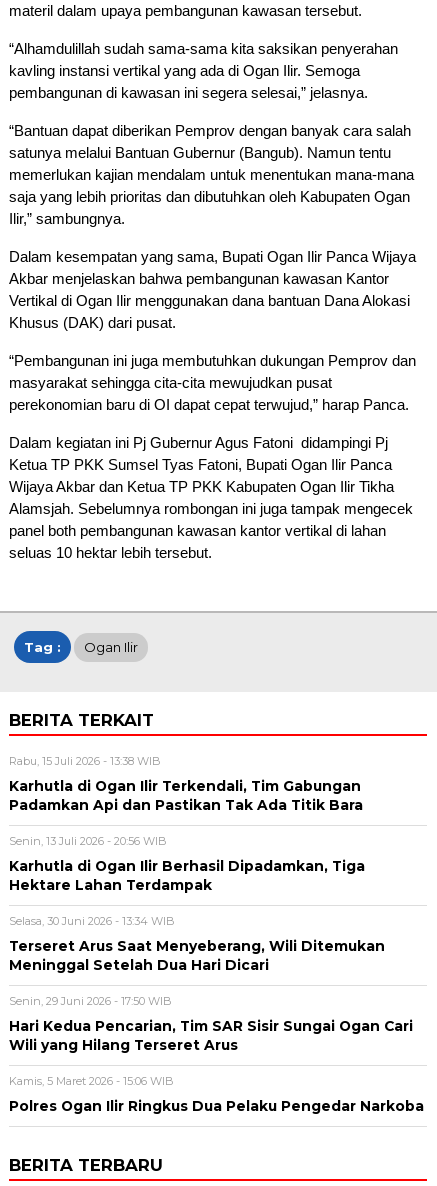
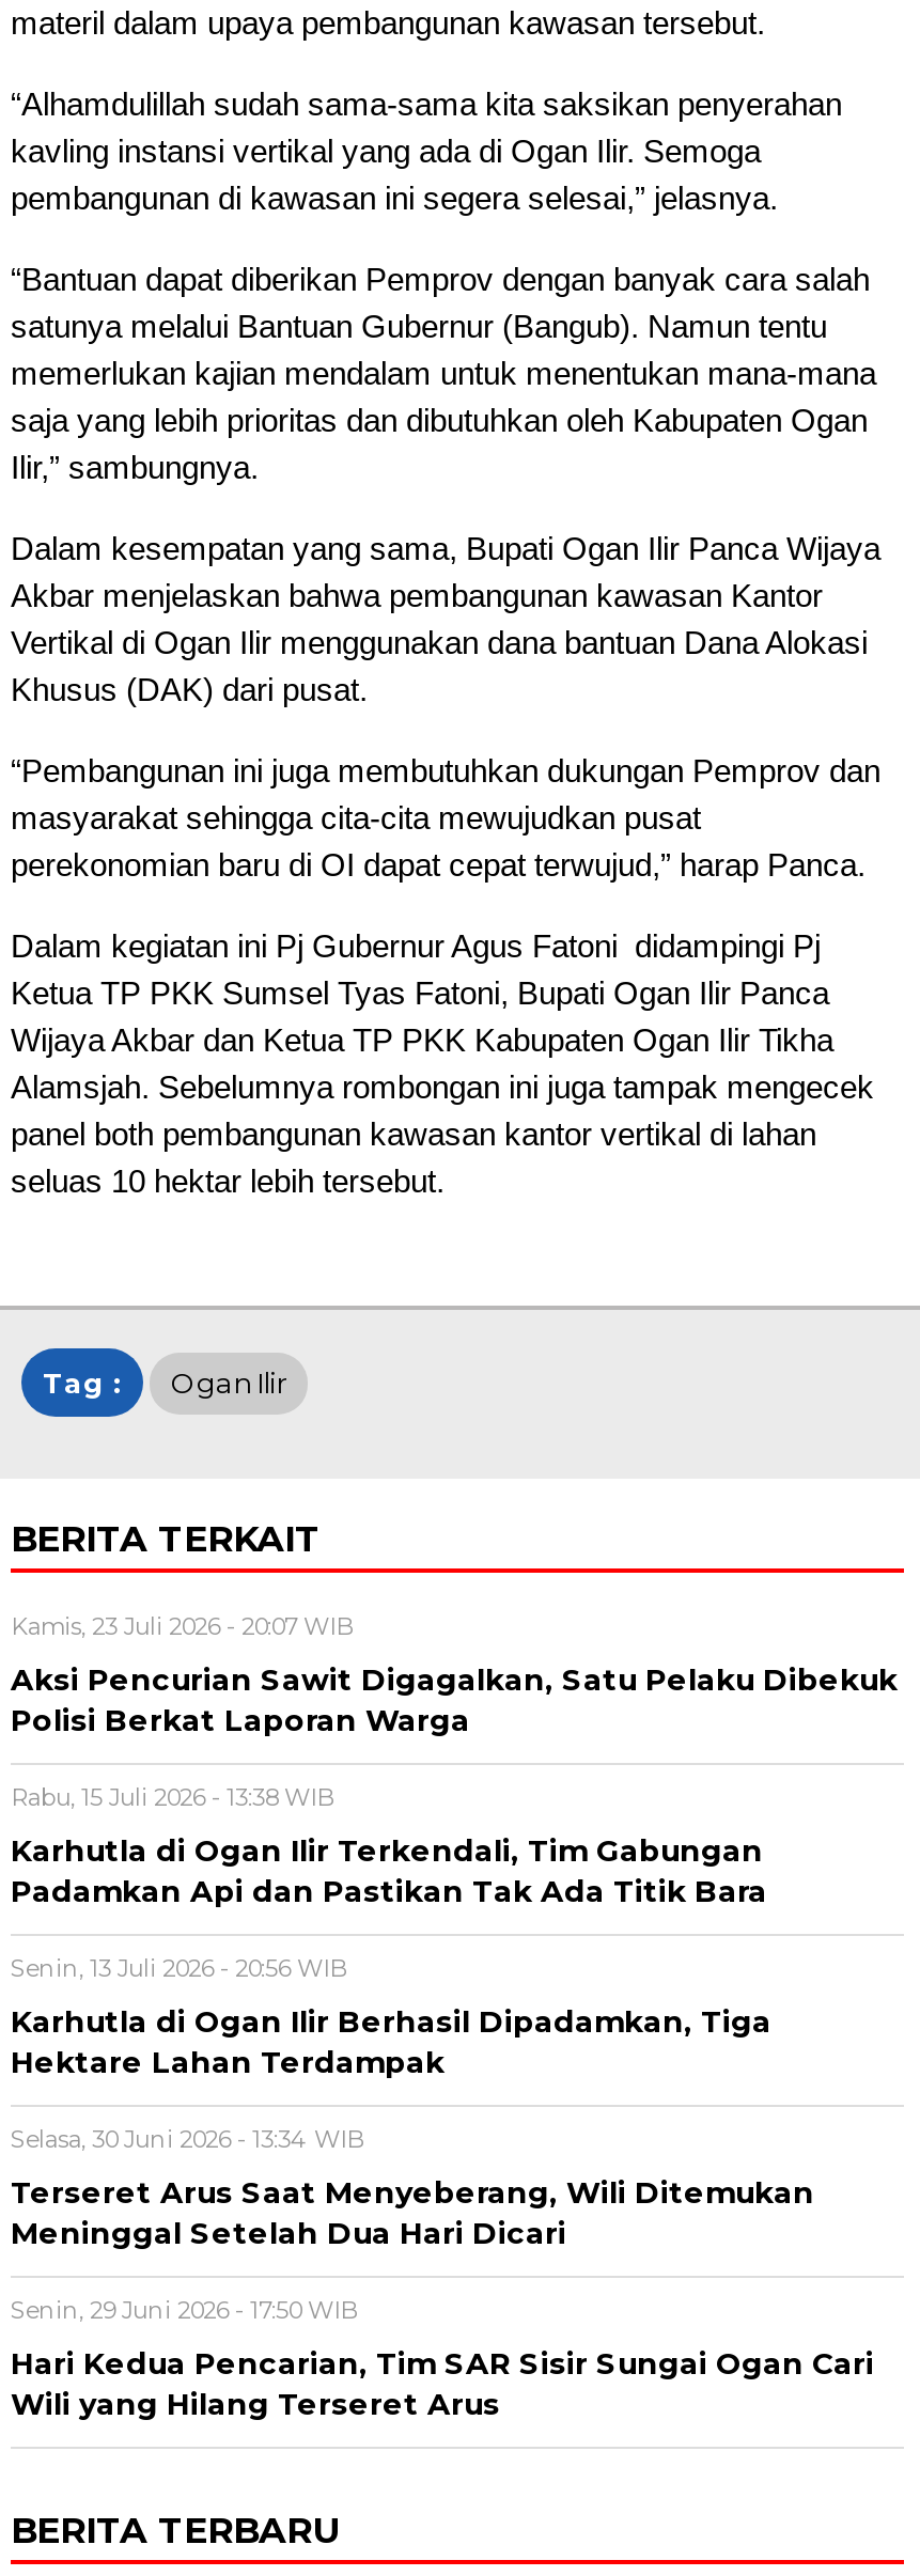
none -> [11,1612,898,1738] Kamis, 23 Juli 2026 - 20:07 WIB | Aksi Pencurian Sawit Digagalkan, Satu Pelaku Dibekuk | Polisi Berkat Laporan Warga
moved [9,754,413,1053] -> [11,1783,874,2422]: Rabu, 15 Juli 2026 - 13:38 WIB | Karhutla di Ogan Ilir Terkendali, Tim Gabungan | Padamkan Api dan Pastikan Tak Ada Titik Bara | ... | Hari Kedua Pencarian, Tim SAR Sisir Sungai Ogan Cari | Wili yang Hilang Terseret Arus
[9,1074,424,1114] Kamis, 5 Maret 2026 - 15:06 WIB | Polres Ogan Ilir Ringkus Dua Pelaku Pengedar Narkoba -> none

